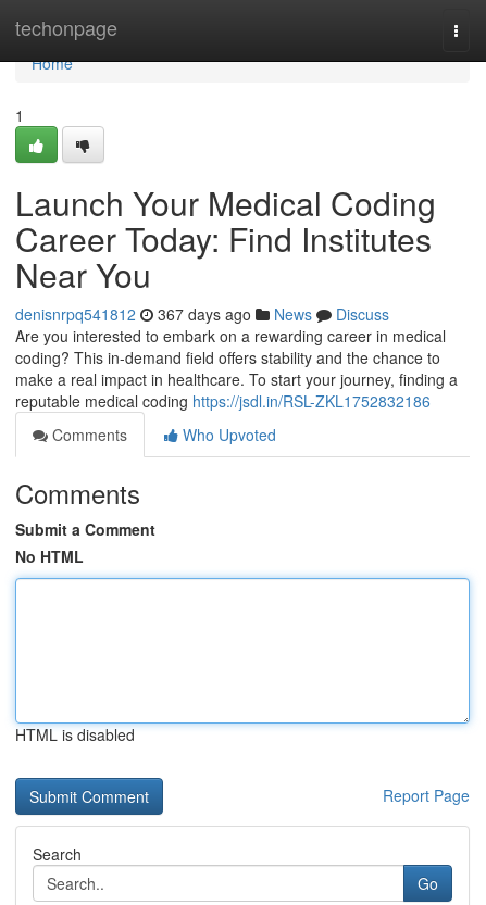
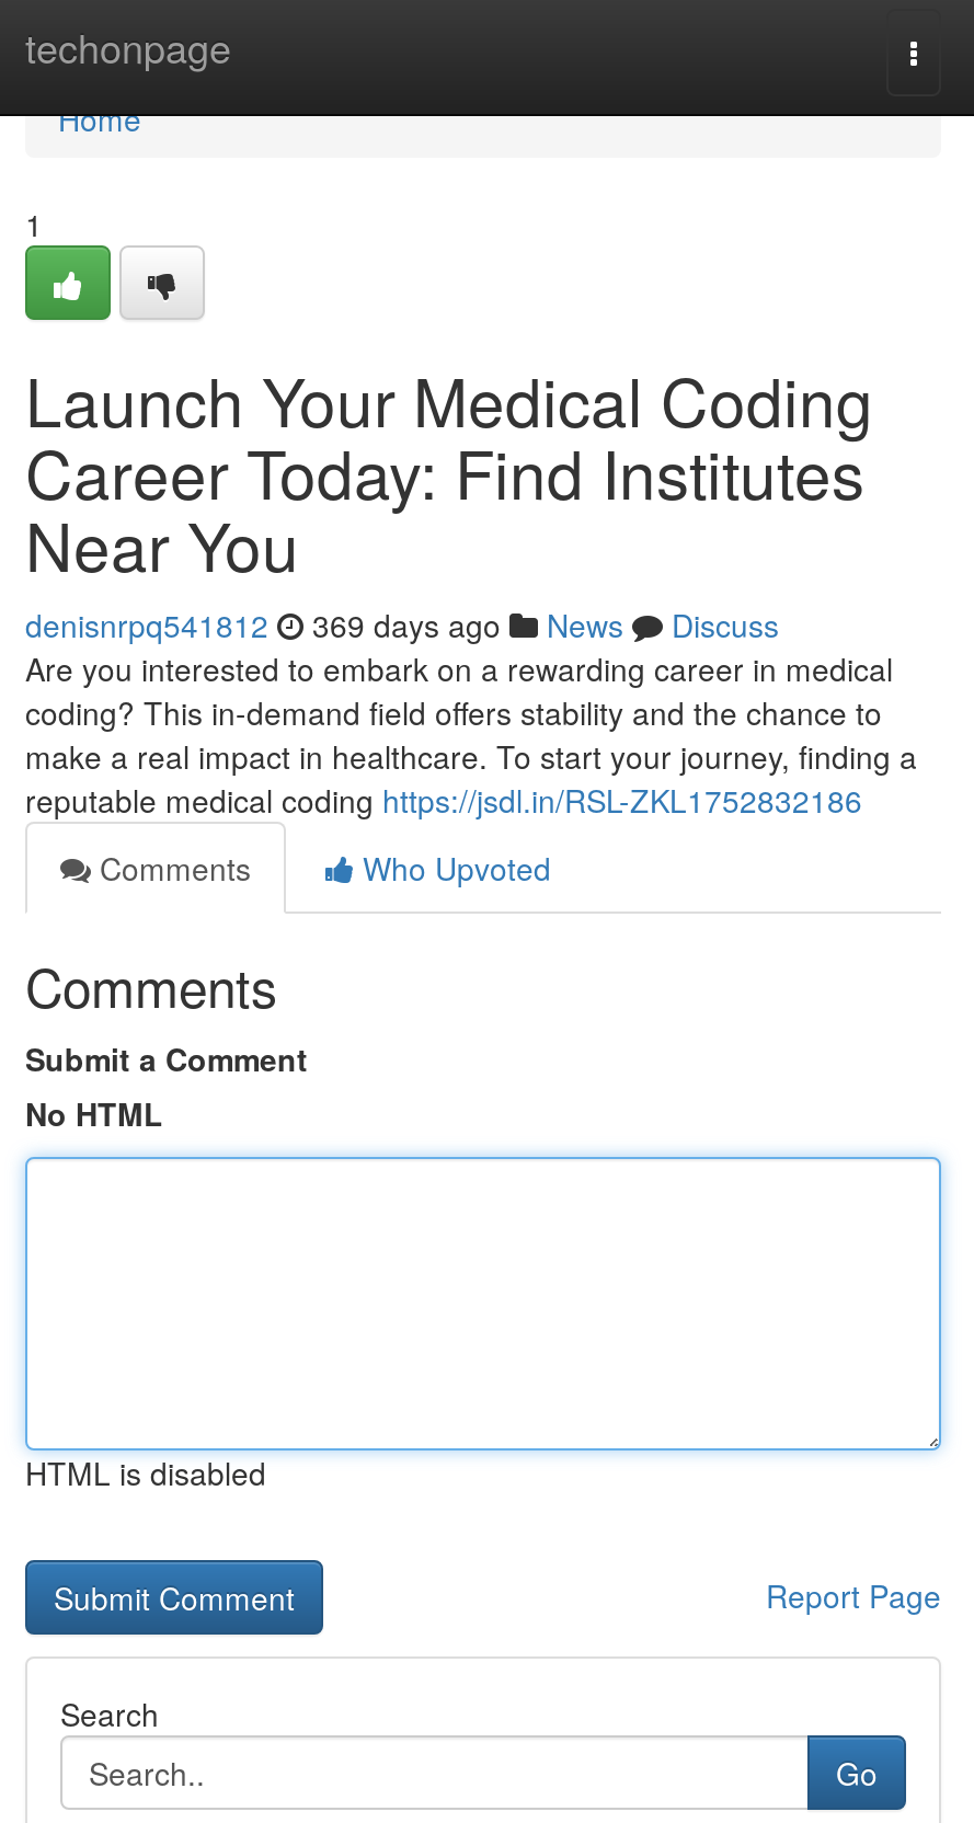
[15,303,389,325] denisnrpq541812 367 days ago News Discuss -> [25,603,779,646] denisnrpq541812 369 days ago News Discuss

